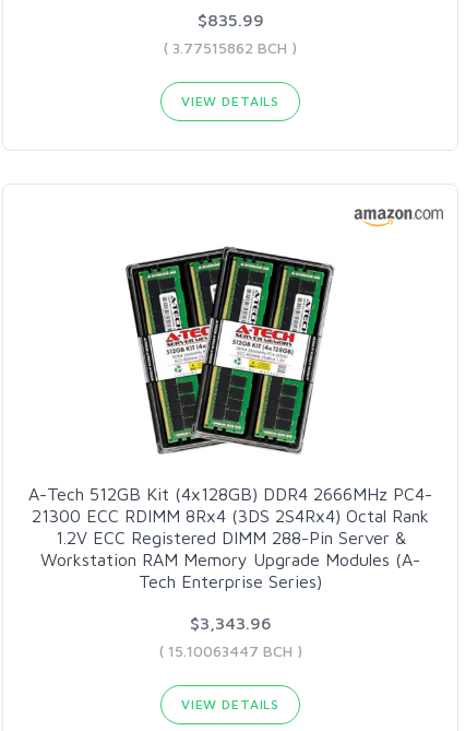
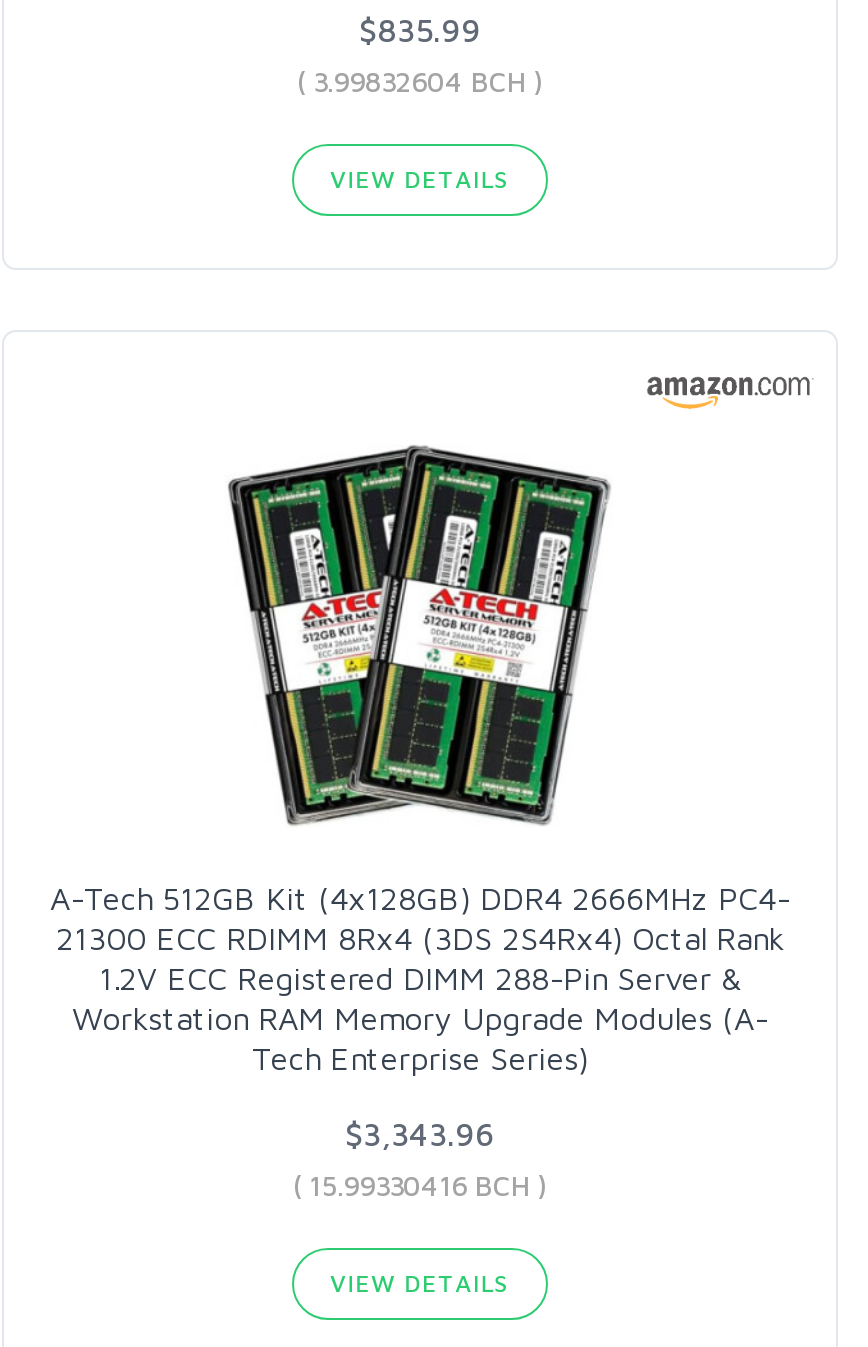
[164,38,297,57] ( 3.77515862 BCH ) -> [297,63,543,97] ( 3.99832604 BCH )
[159,641,302,660] ( 15.10063447 BCH ) -> [293,1167,547,1201] ( 15.99330416 BCH )

